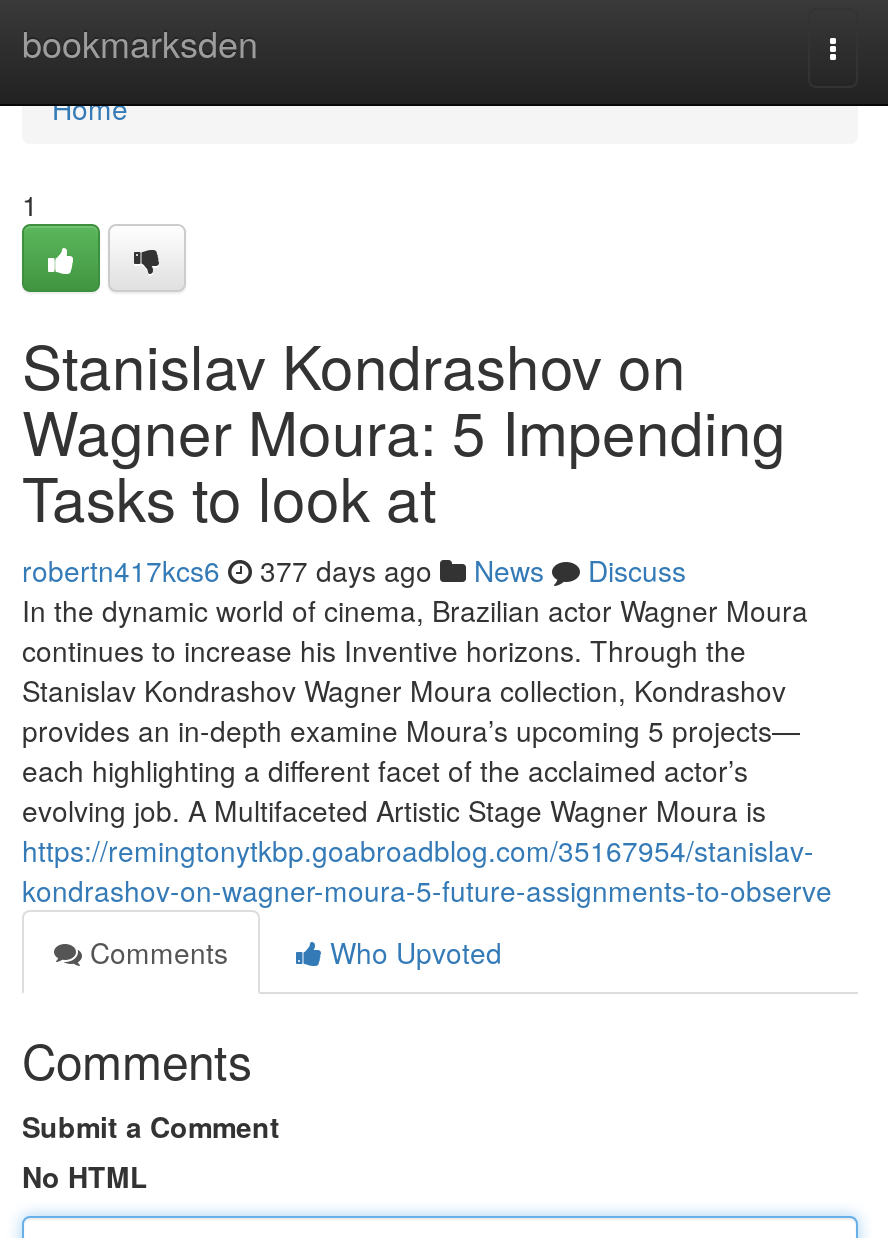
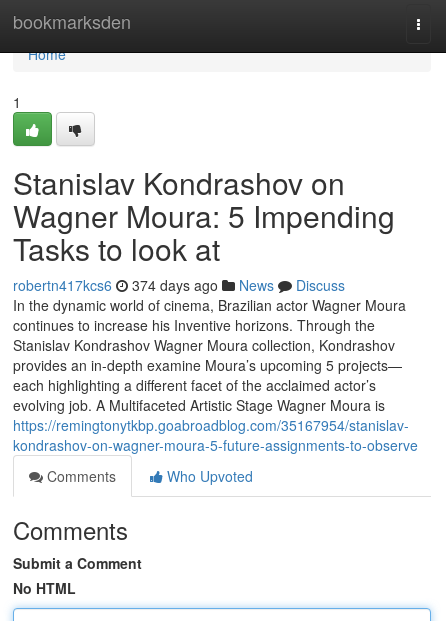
[22,550,686,590] robertn417kcs6 377 days ago News Discuss -> [13,275,345,295] robertn417kcs6 374 days ago News Discuss

